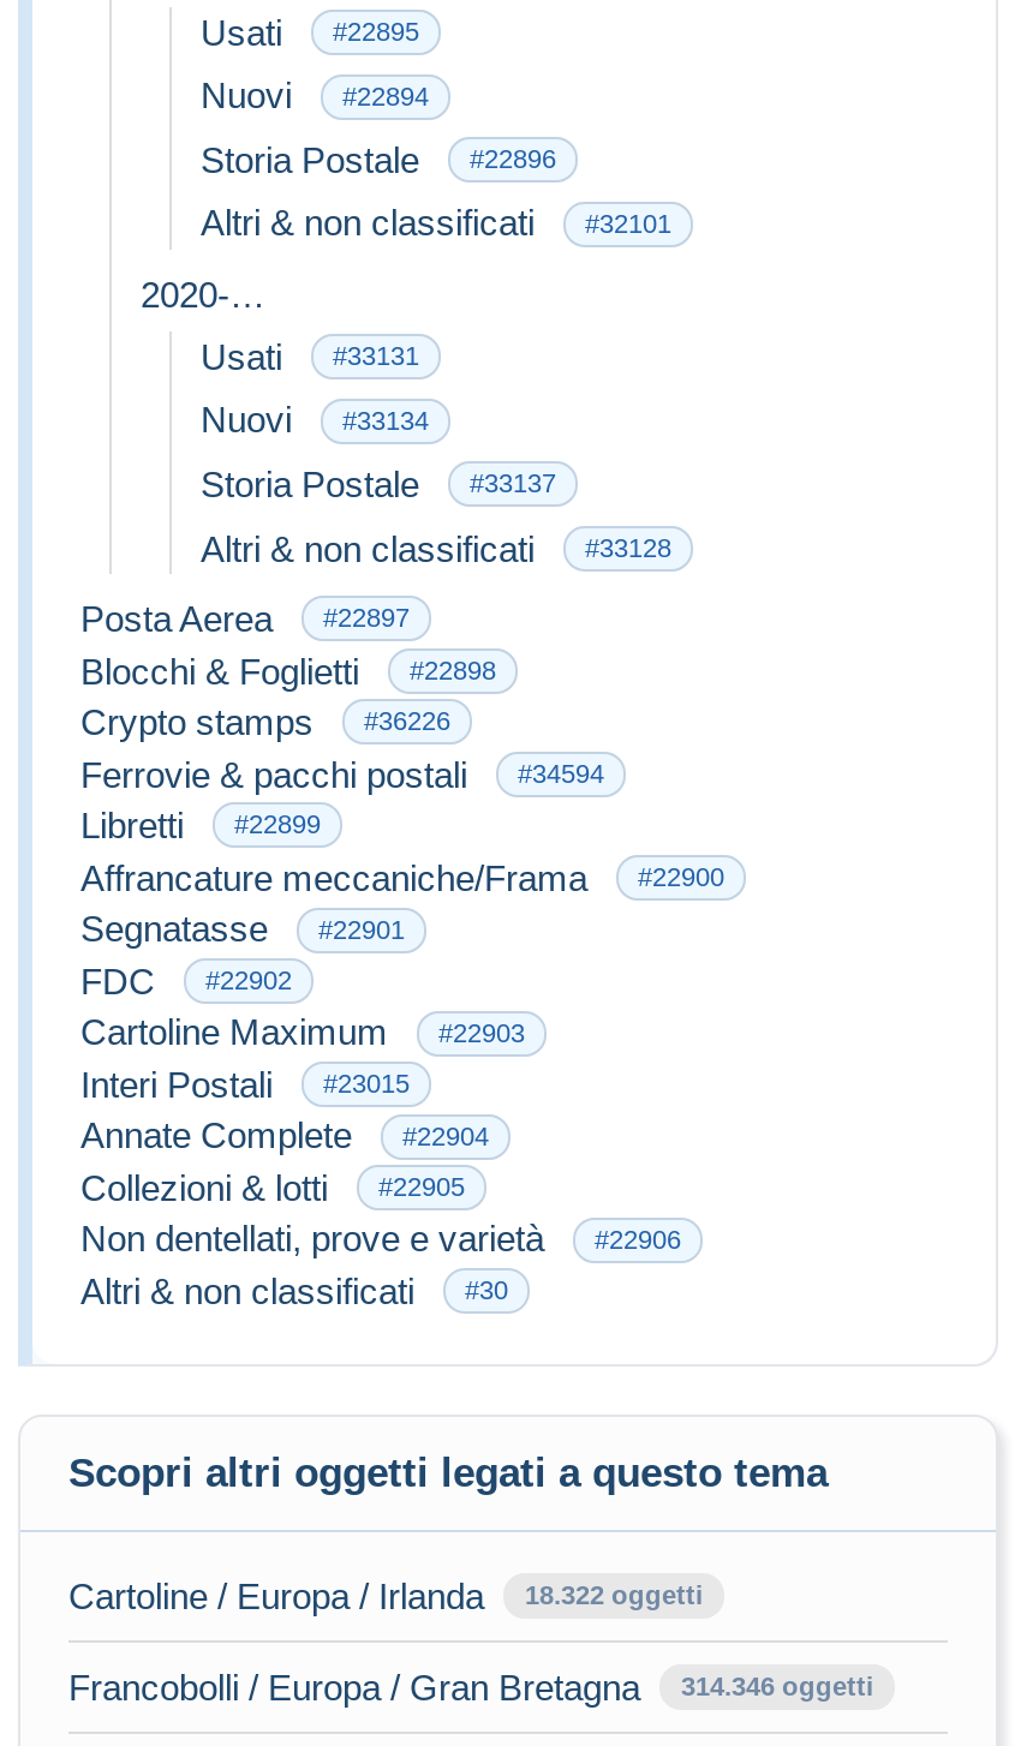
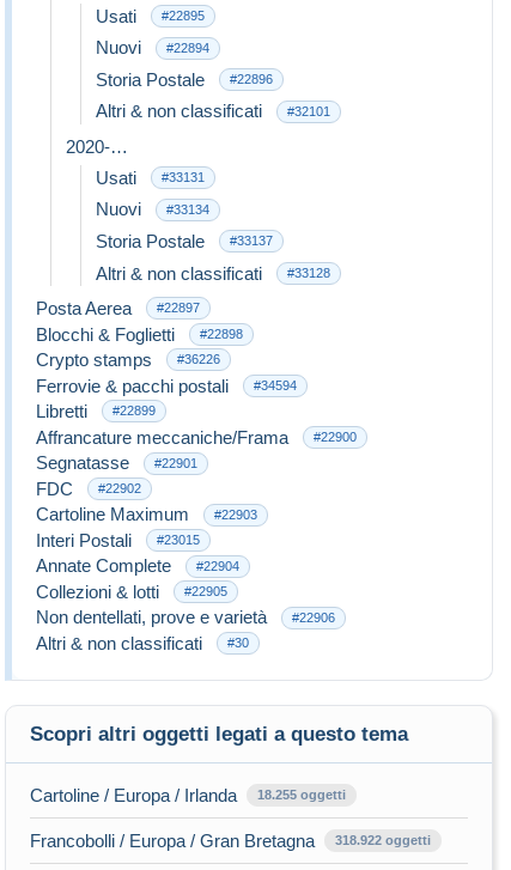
[68,1576,703,1617] Cartoline / Europa / Irlanda 18.322 oggetti -> [30,785,346,806] Cartoline / Europa / Irlanda 18.255 oggetti
[68,1667,873,1708] Francobolli / Europa / Gran Bretagna 314.346 oggetti -> [30,831,431,851] Francobolli / Europa / Gran Bretagna 318.922 oggetti

